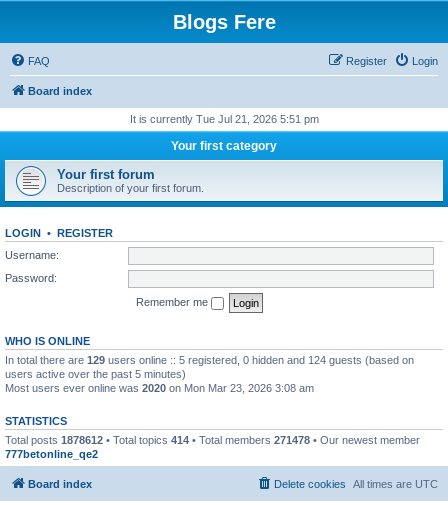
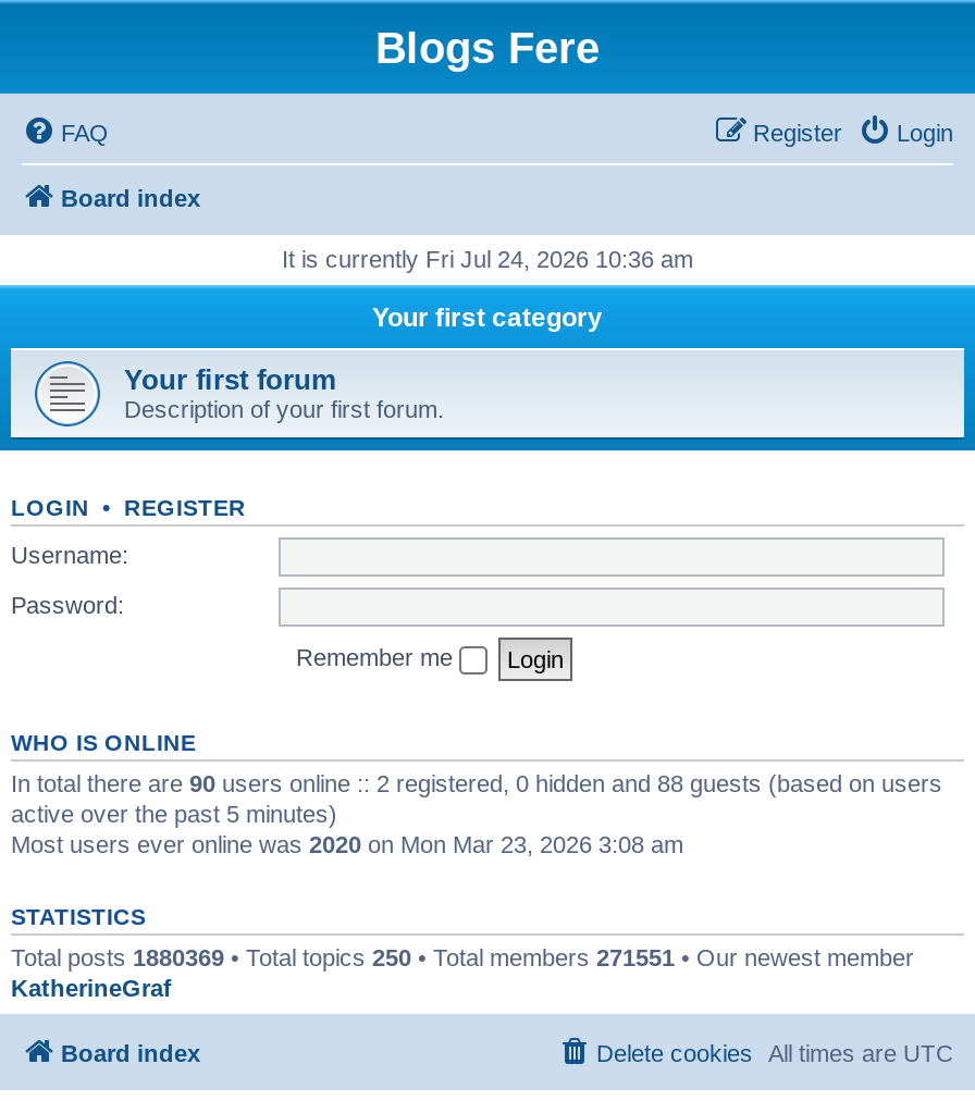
[129,113,318,125] It is currently Tue Jul 21, 2026 5:51 pm -> [282,246,693,272] It is currently Fri Jul 24, 2026 10:36 am
[5,353,414,379] In total there are 129 users online :: 5 registered, 0 hidden and 124 guests (based on | users active over the past 5 minutes) -> [11,769,942,826] In total there are 90 users online :: 2 registered, 0 hidden and 88 guests (based on users | active over the past 5 minutes)
[5,433,420,459] Total posts 1878612 • Total topics 414 • Total members 271478 • Our newest member | 777betonline_qe2 -> [11,943,914,1000] Total posts 1880369 • Total topics 250 • Total members 271551 • Our newest member | KatherineGraf

